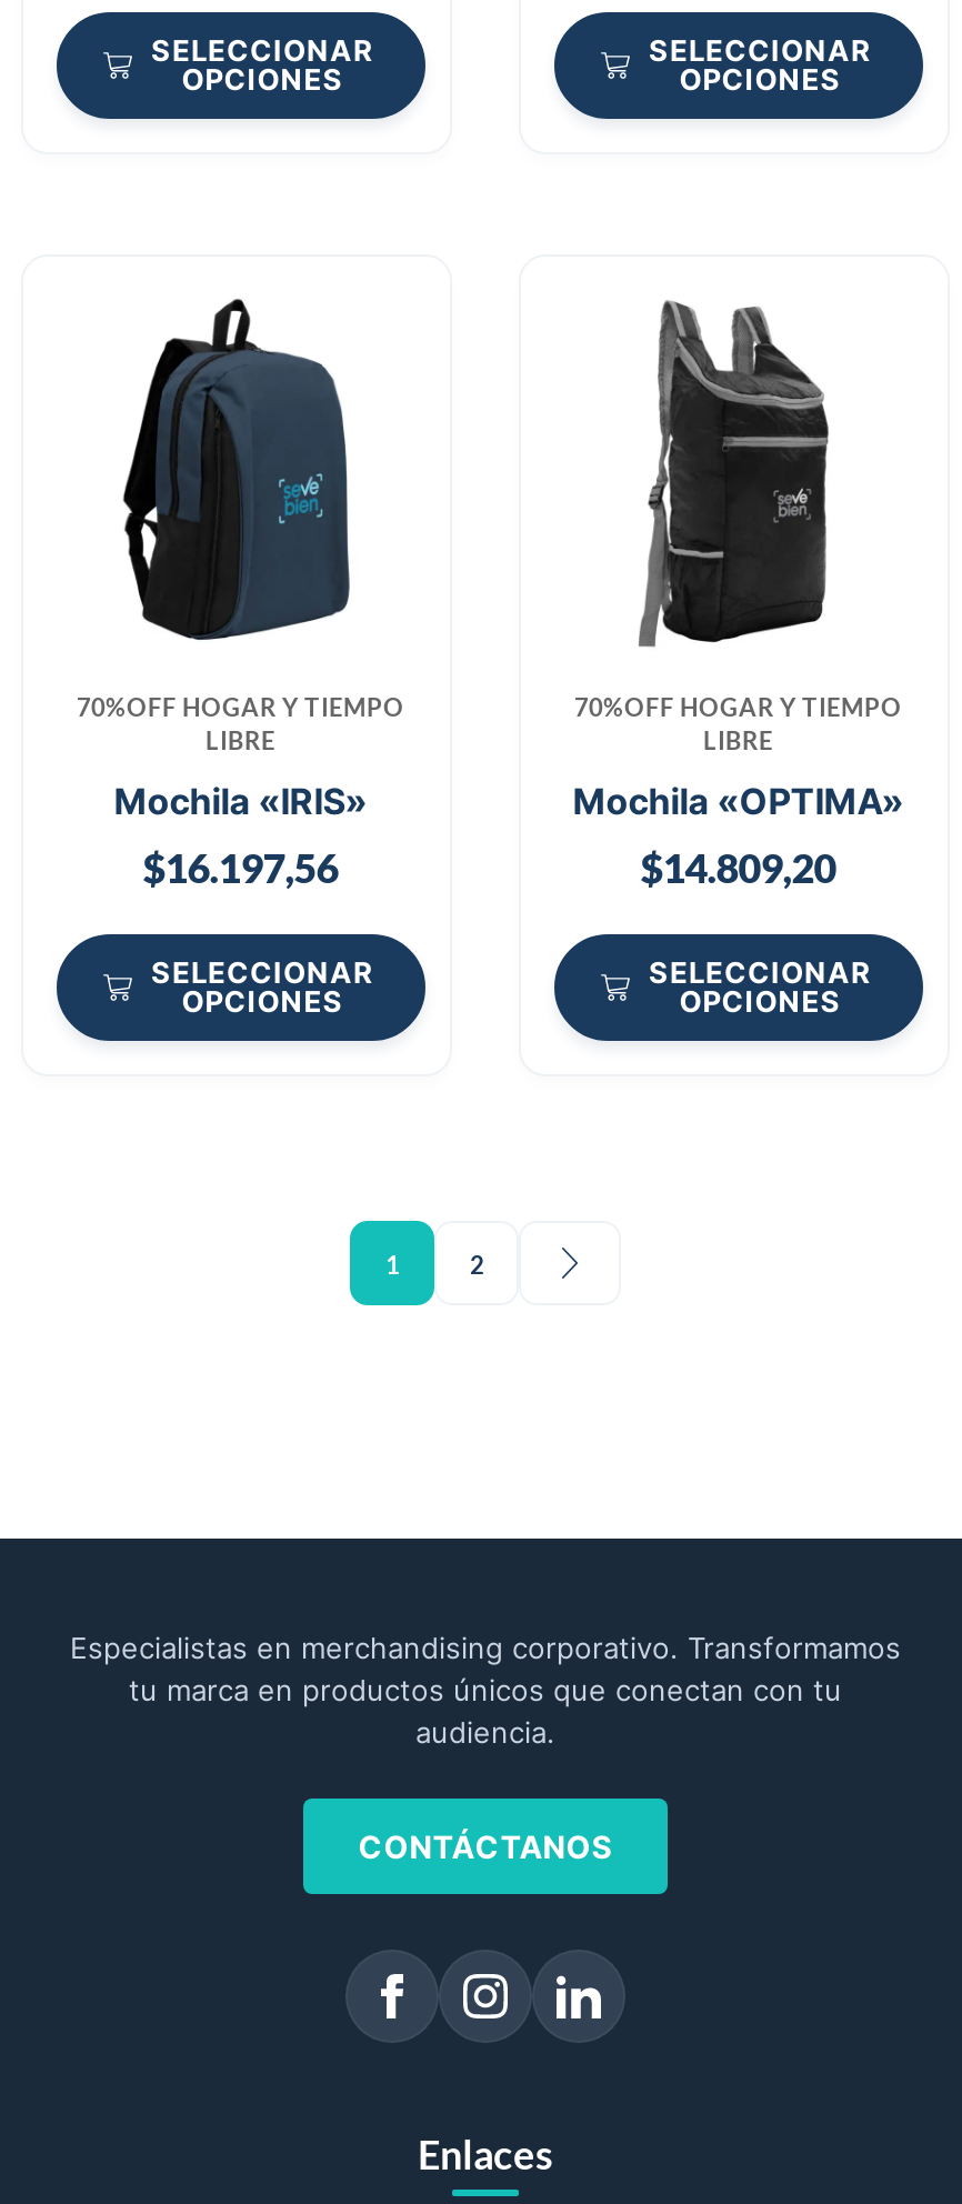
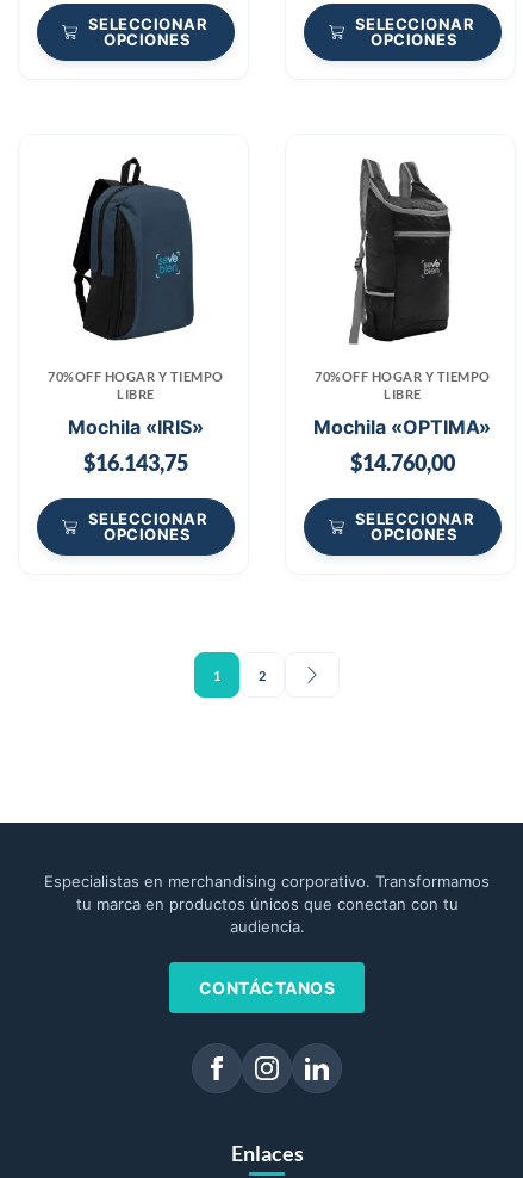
[143,843,338,892] $16.197,56 -> [83,449,188,476] $16.143,75
[641,843,836,892] $14.809,20 -> [350,449,455,476] $14.760,00

